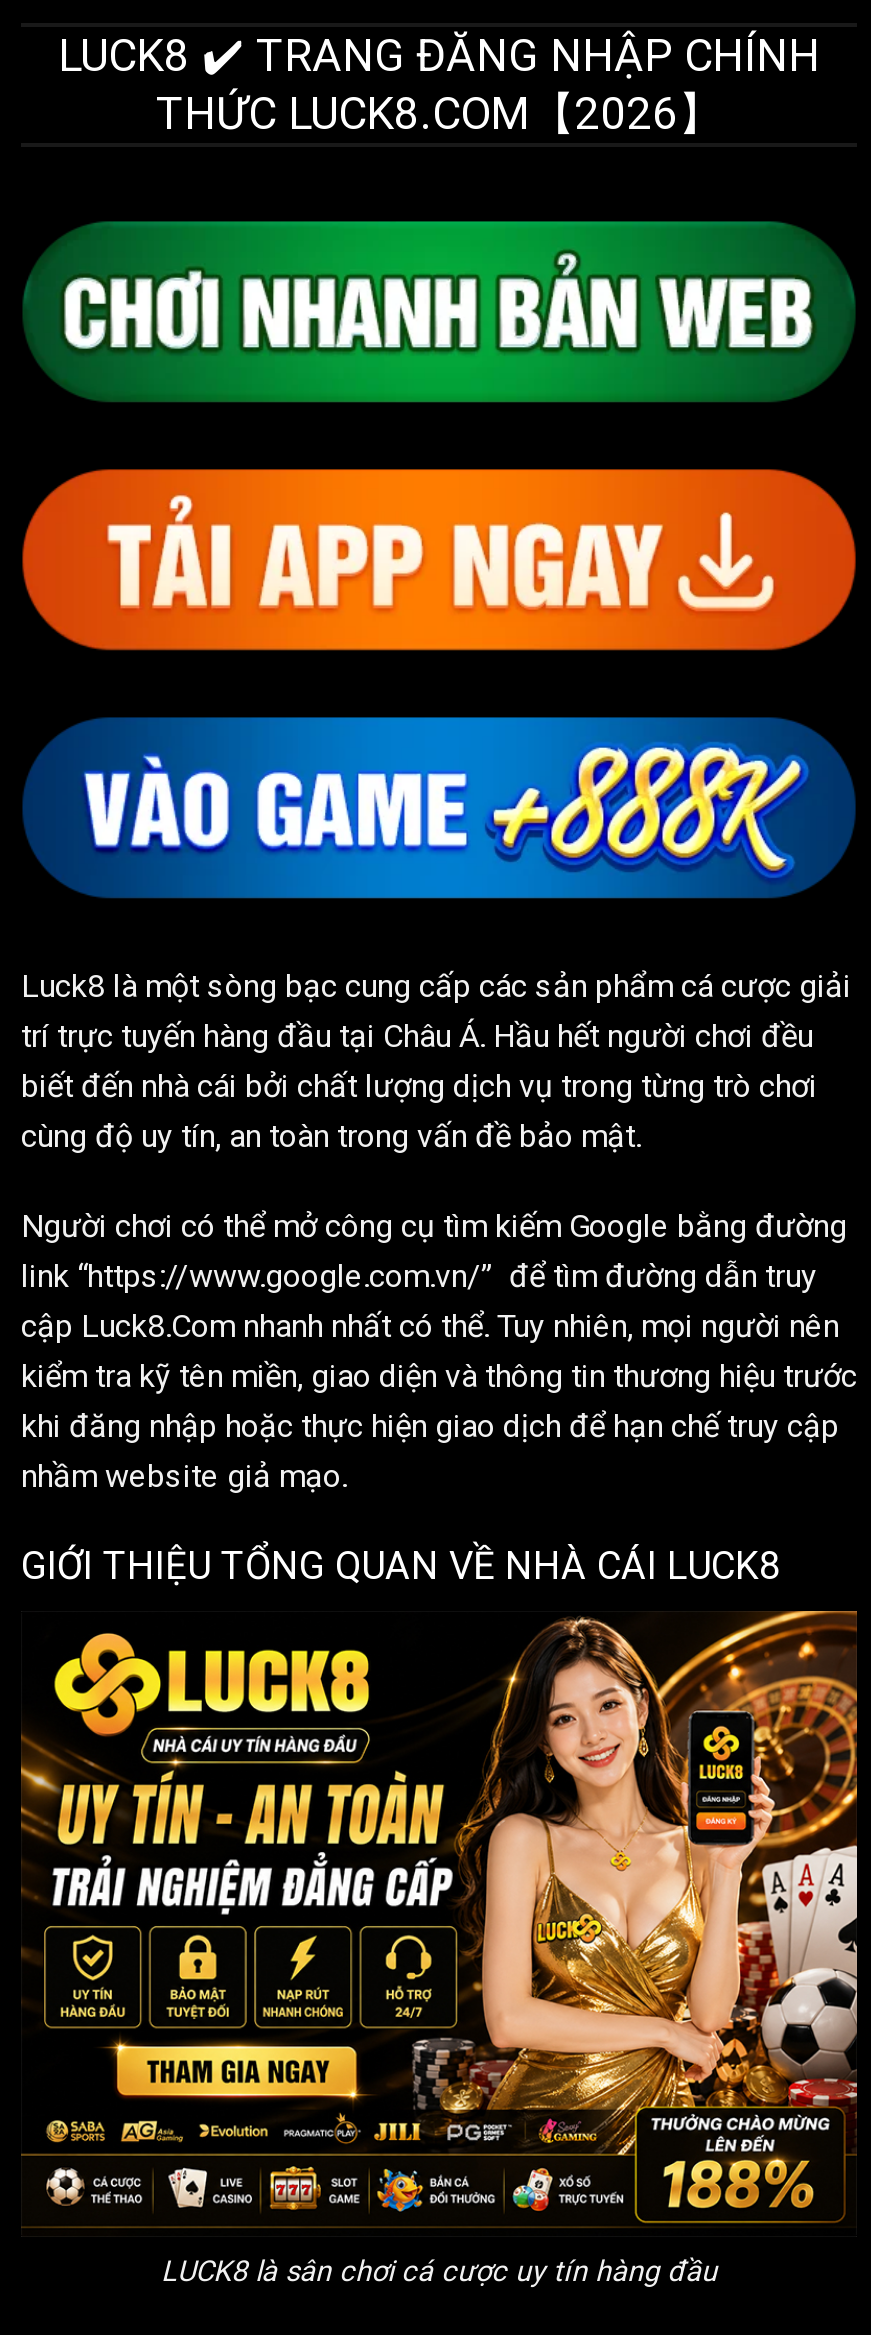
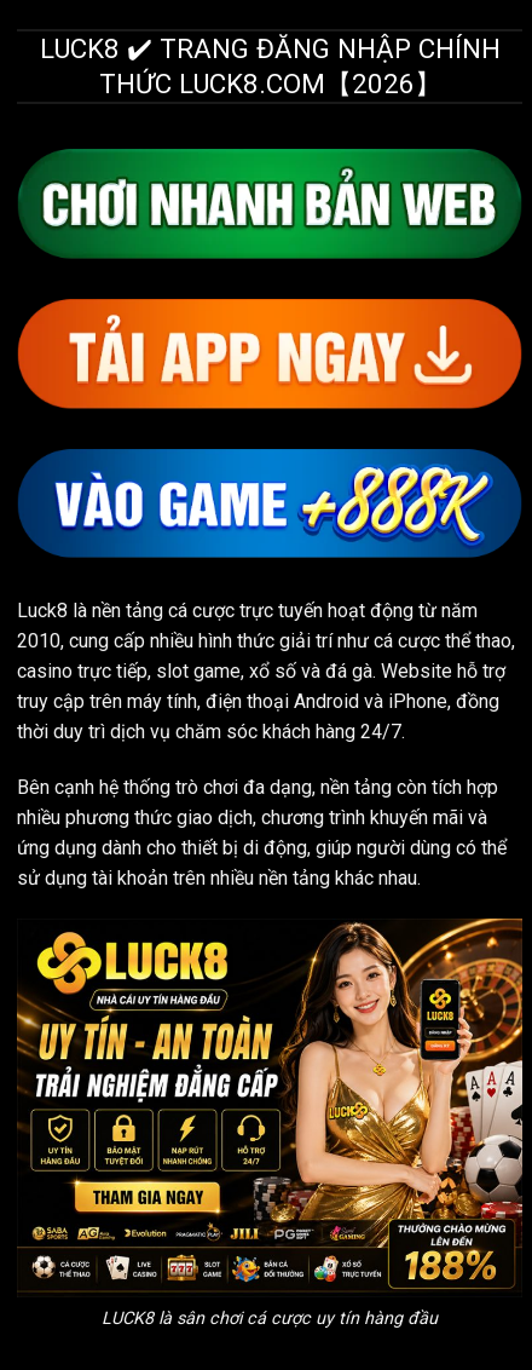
[21,966,857,1589] Luck8 là một sòng bạc cung cấp các sản phẩm cá cược giải | trí trực tuyến hàng đầu tại Châu Á. Hầu hết người chơi đều | biết đến nhà cái bởi chất lượng dịch vụ trong từng trò chơi | cùng độ uy tín, an toàn trong vấn đề bảo mật. | Người chơi có thể mở công cụ tìm kiếm Google bằng đường | link “https://www.google.com.vn/” để tìm đường dẫn truy | cập Luck8.Com nhanh nhất có thể. Tuy nhiên, mọi người nên | kiểm tra kỹ tên miền, giao diện và thông tin thương hiệu trước | khi đăng nhập hoặc thực hiện giao dịch để hạn chế truy cập | nhầm website giả mạo. | GIỚI THIỆU TỔNG QUAN VỀ NHÀ CÁI LUCK8 -> [17,600,515,890] Luck8 là nền tảng cá cược trực tuyến hoạt động từ năm | 2010, cung cấp nhiều hình thức giải trí như cá cược thể thao, | casino trực tiếp, slot game, xổ số và đá gà. Website hỗ trợ | truy cập trên máy tính, điện thoại Android và iPhone, đồng | thời duy trì dịch vụ chăm sóc khách hàng 24/7. | Bên cạnh hệ thống trò chơi đa dạng, nền tảng còn tích hợp | nhiều phương thức giao dịch, chương trình khuyến mãi và | ứng dụng dành cho thiết bị di động, giúp người dùng có thể | sử dụng tài khoản trên nhiều nền tảng khác nhau.

